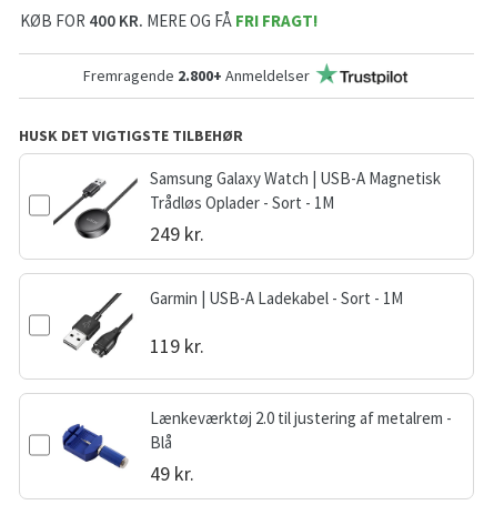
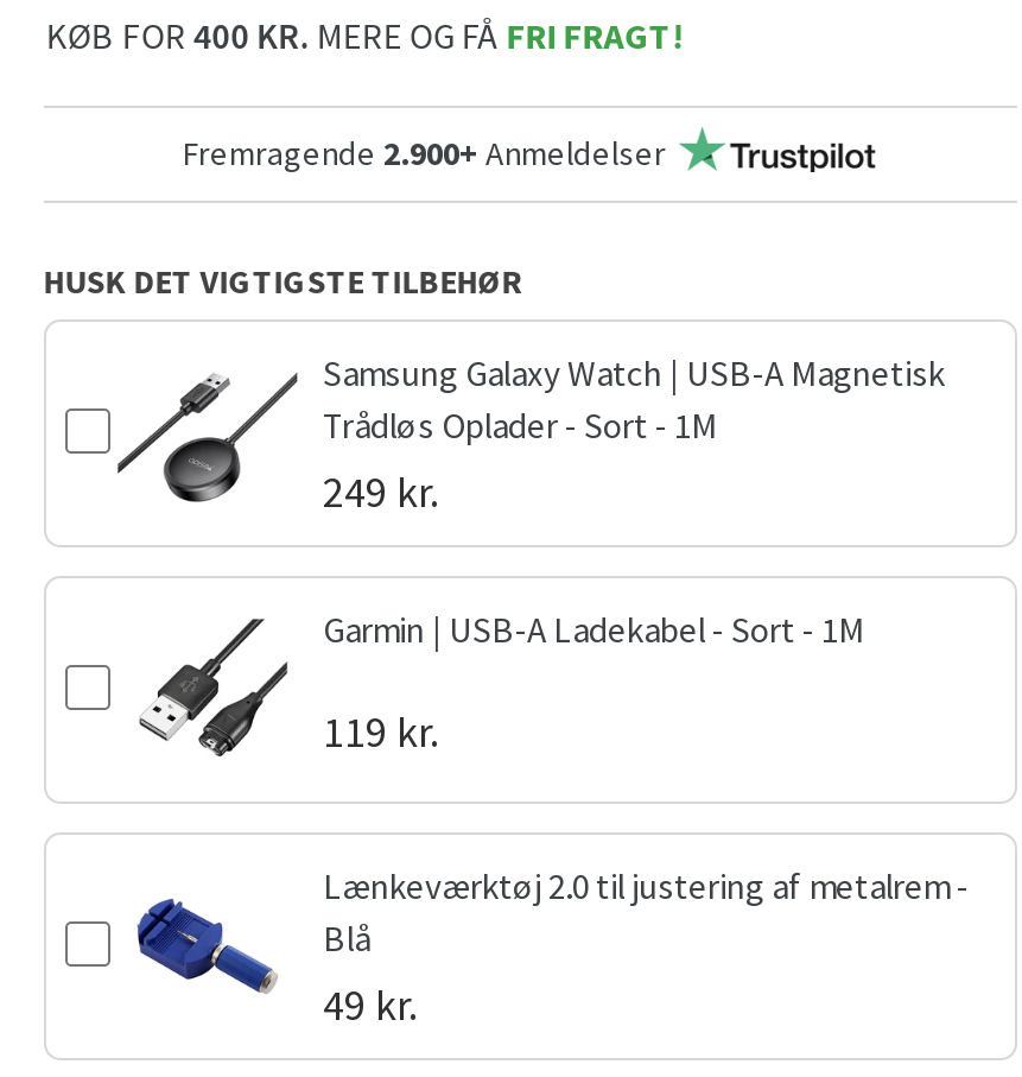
[83,65,310,85] Fremragende 2.800+ Anmeldelser -> [182,132,666,175] Fremragende 2.900+ Anmeldelser

